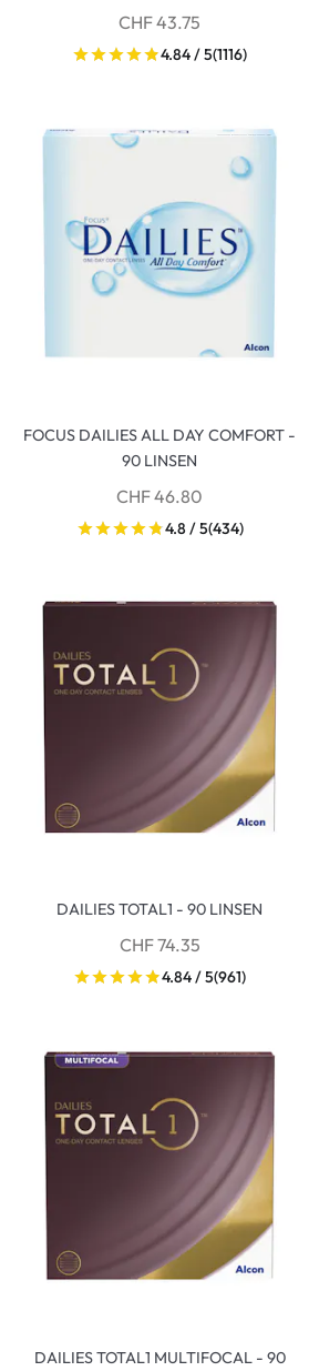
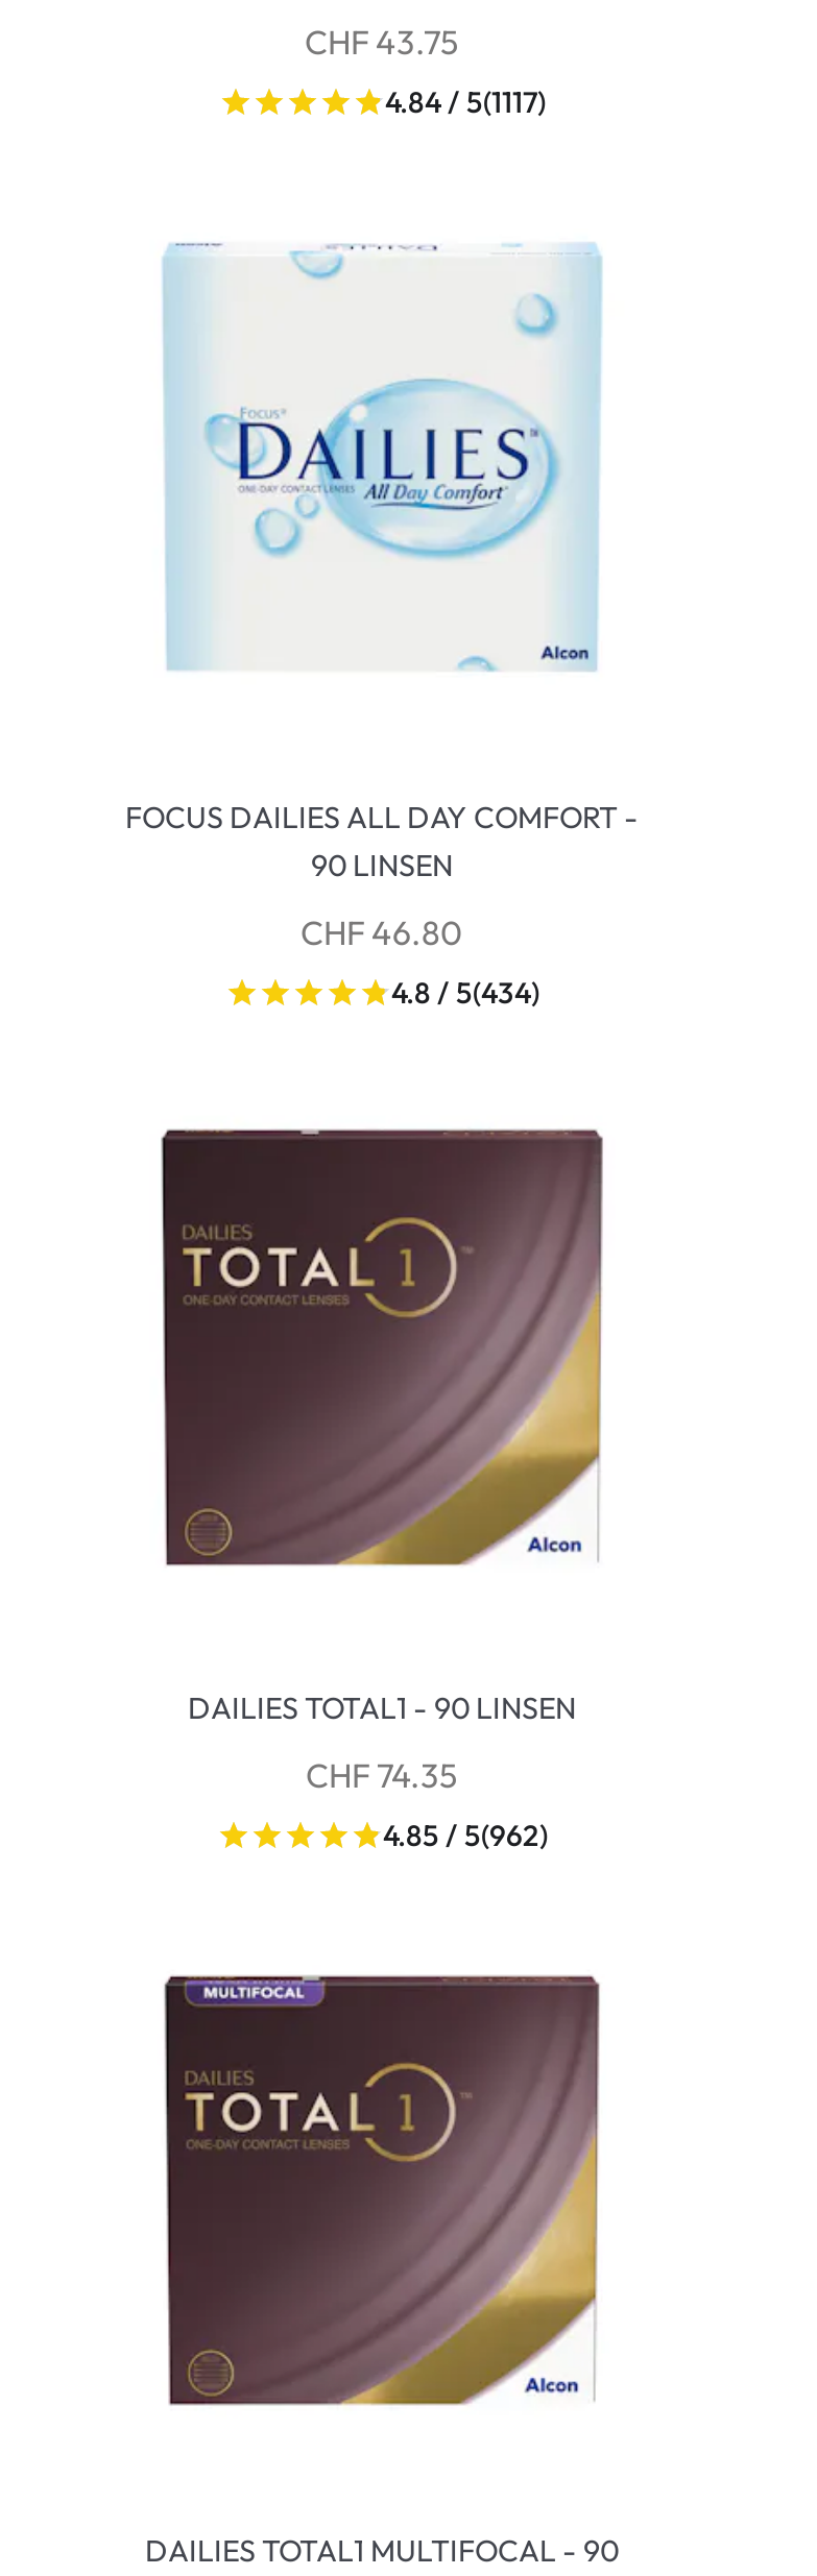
[161,44,247,64] 4.84 / 5(1116) -> [385,83,546,121] 4.84 / 5(1117)
[162,967,246,987] 4.84 / 5(961) -> [383,1817,548,1854] 4.85 / 5(962)

